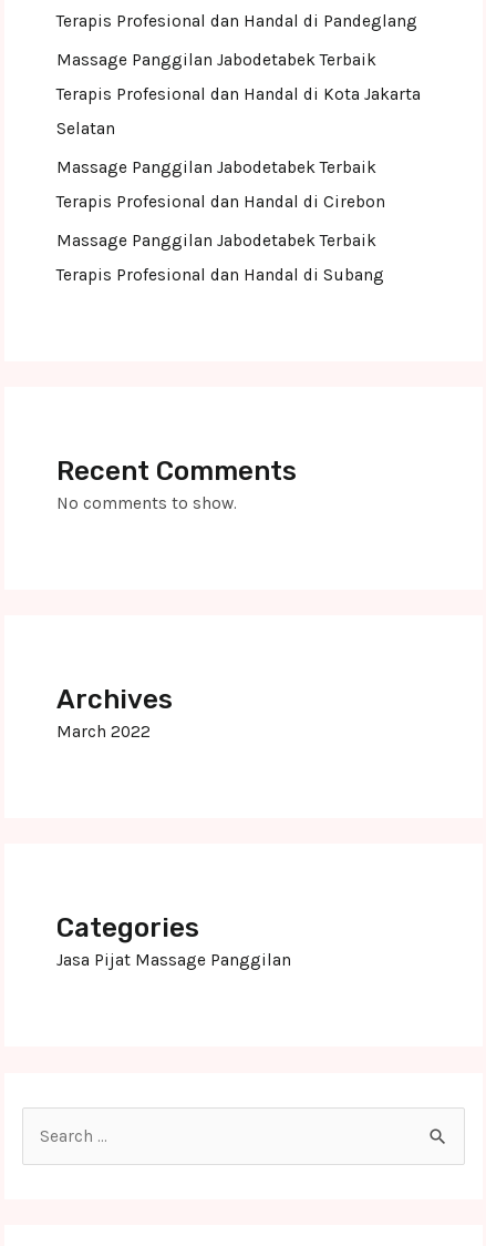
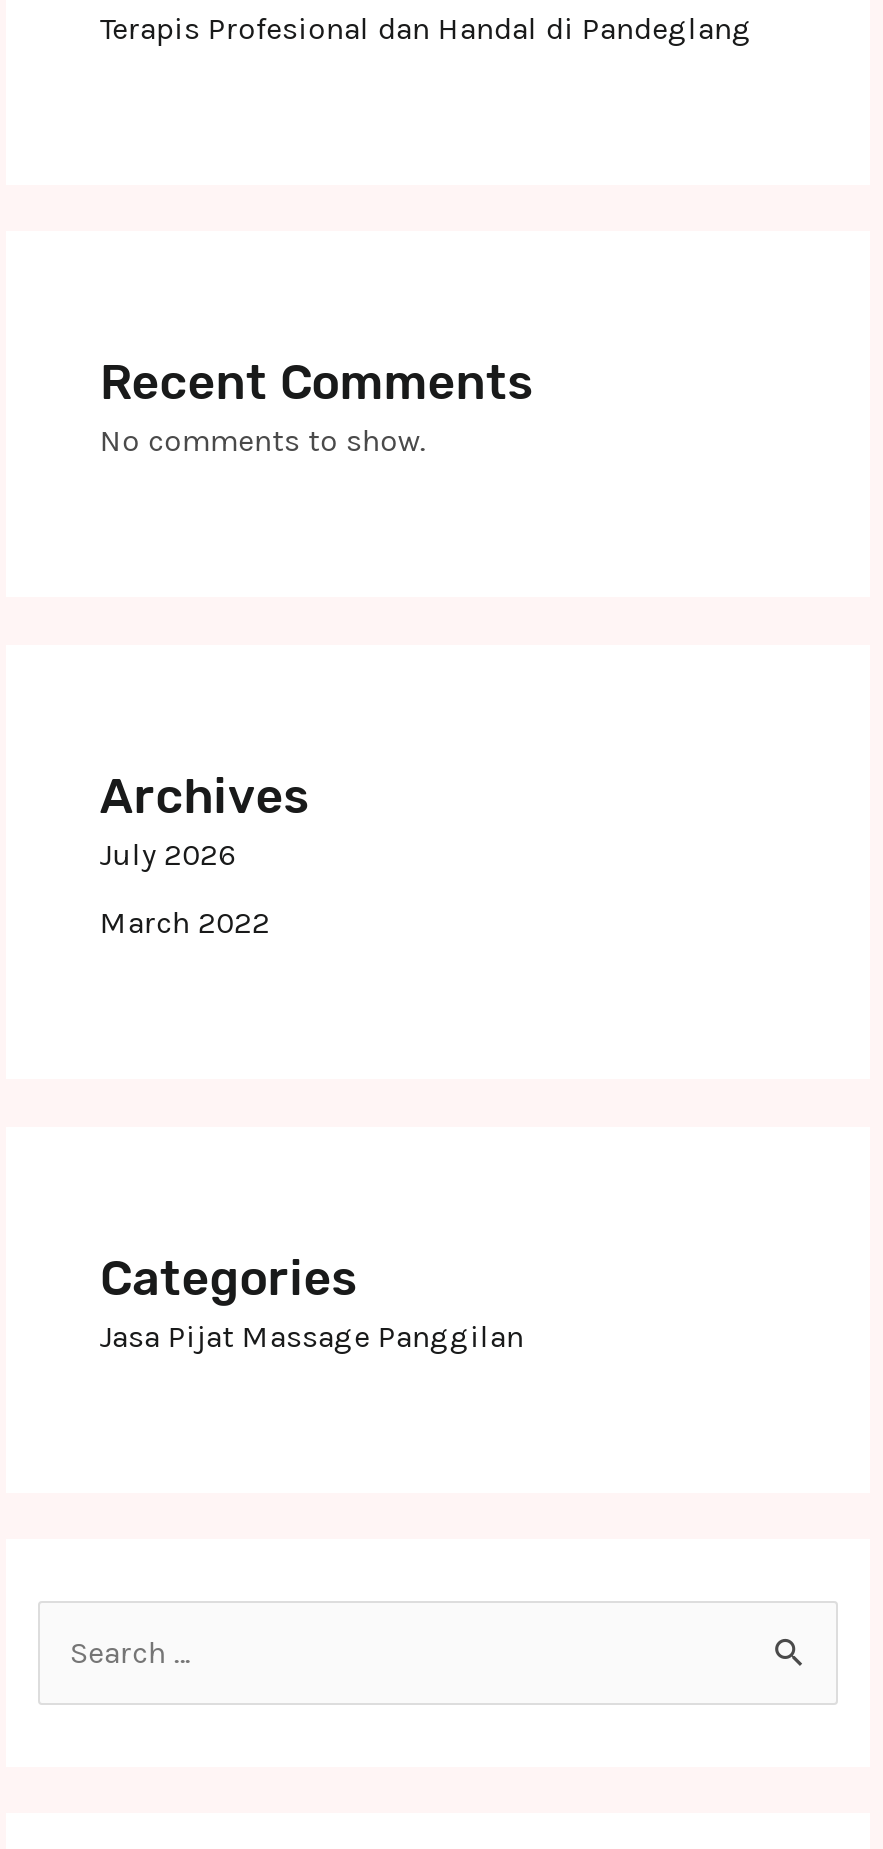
[56,50,421,284] Massage Panggilan Jabodetabek Terbaik | Terapis Profesional dan Handal di Kota Jakarta | Selatan | Massage Panggilan Jabodetabek Terbaik | Terapis Profesional dan Handal di Cirebon | Massage Panggilan Jabodetabek Terbaik | Terapis Profesional dan Handal di Subang -> none
moved [56,455,297,715] -> [100,355,534,824]: Recent Comments | No comments to show. | Archives
none -> [100,836,236,872] July 2026

